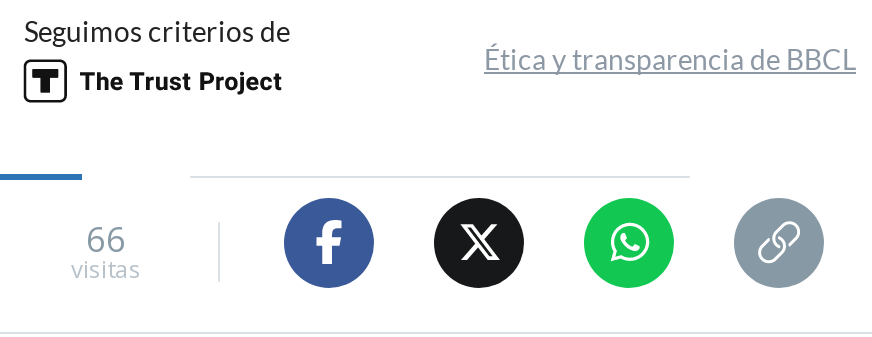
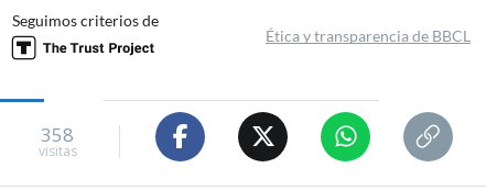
[86,216,126,262] 66 -> [41,122,74,147] 358

